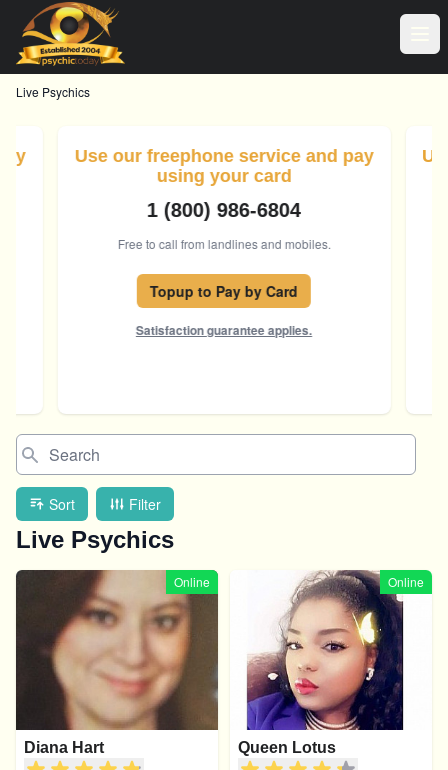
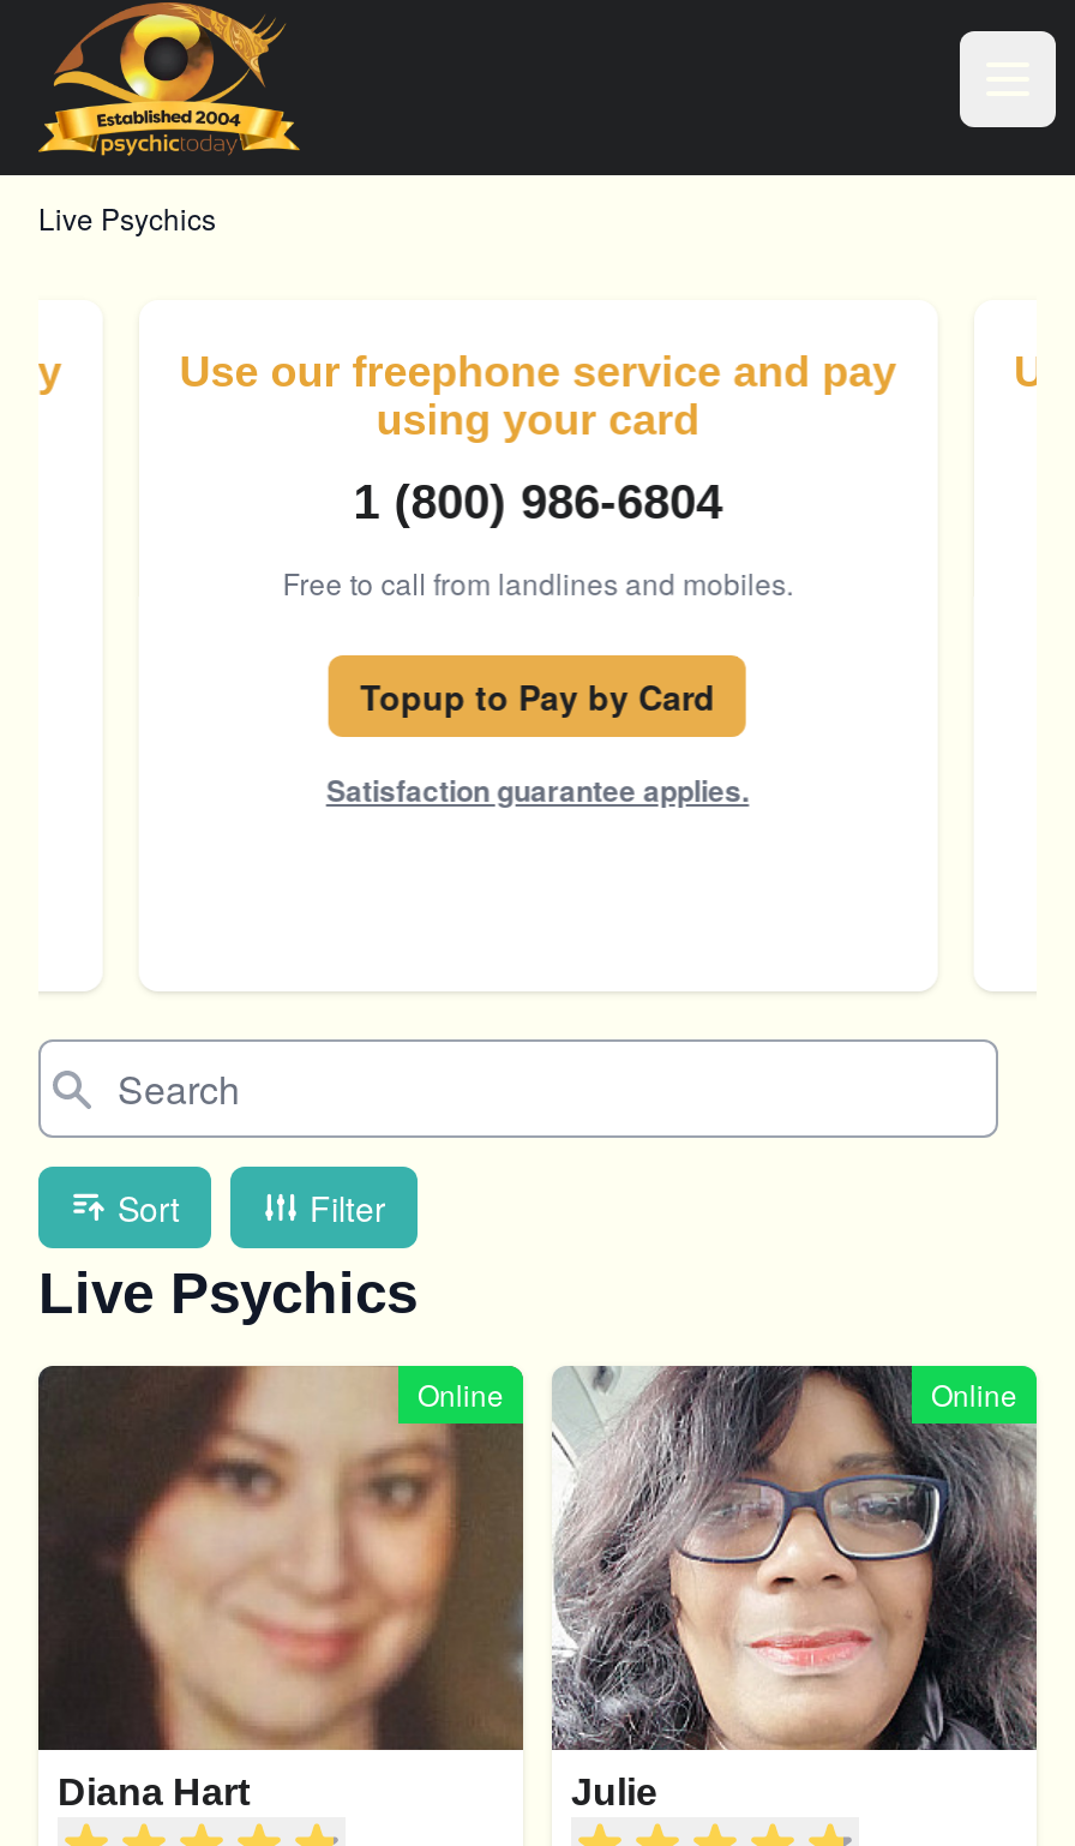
[230,569,432,756] [image] | Queen Lotus -> [549,1363,1039,1812] [image] | Julie

